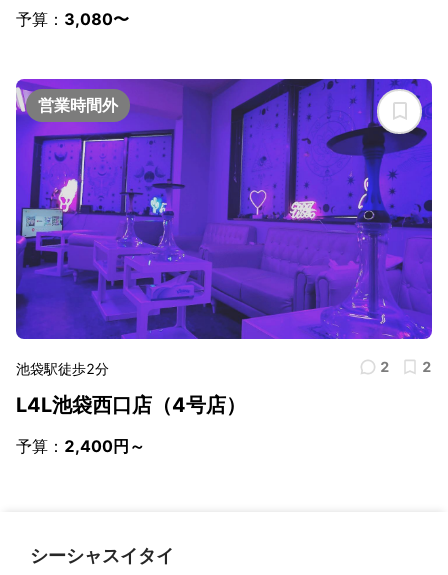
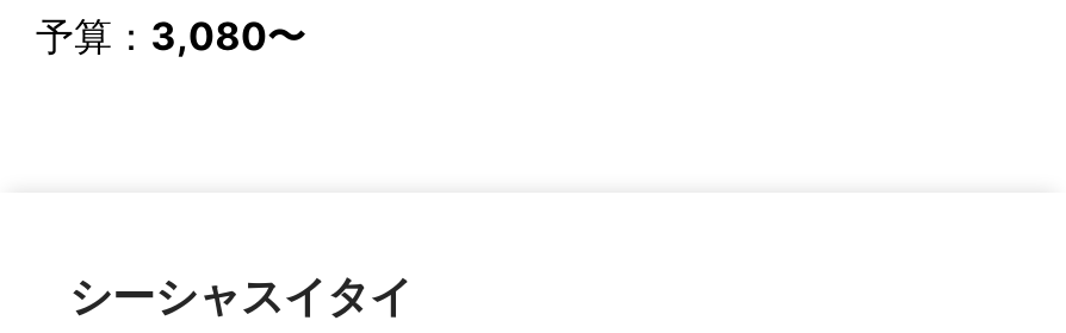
[15,78,433,340] [image] | 営業時間外 -> none
[16,358,432,456] 池袋駅徒歩2分 | 2 | 2 | L4L池袋西口店（4号店） | 予算：2,400円～ -> none

